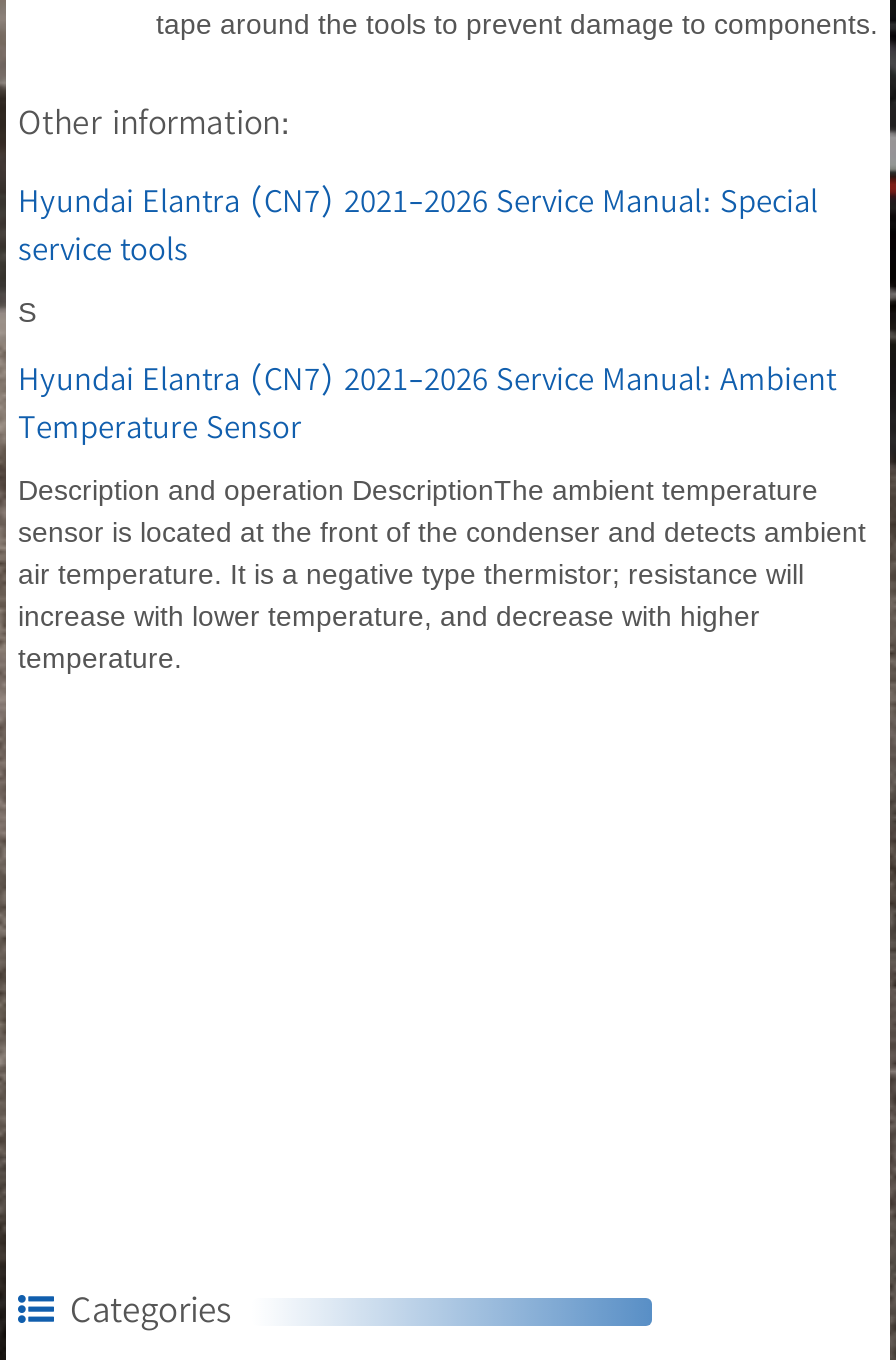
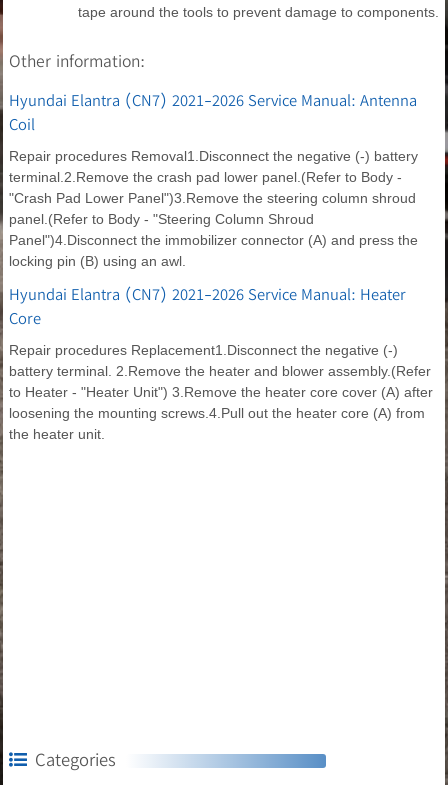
[18,179,818,267] Hyundai Elantra (CN7) 2021-2026 Service Manual: Special | service tools -> [9,89,417,133] Hyundai Elantra (CN7) 2021-2026 Service Manual: Antenna | Coil
[18,295,36,327] S -> [9,147,418,268] Repair procedures Removal1.Disconnect the negative (-) battery | terminal.2.Remove the crash pad lower panel.(Refer to Body - | "Crash Pad Lower Panel")3.Remove the steering column shroud | panel.(Refer to Body - "Steering Column Shroud | Panel")4.Disconnect the immobilizer connector (A) and press the | locking pin (B) using an awl.
[18,357,836,445] Hyundai Elantra (CN7) 2021-2026 Service Manual: Ambient | Temperature Sensor -> [9,283,406,327] Hyundai Elantra (CN7) 2021-2026 Service Manual: Heater | Core
[18,473,866,673] Description and operation DescriptionThe ambient temperature | sensor is located at the front of the condenser and detects ambient | air temperature. It is a negative type thermistor; resistance will | increase with lower temperature, and decrease with higher | temperature. -> [9,341,433,441] Repair procedures Replacement1.Disconnect the negative (-) | battery terminal. 2.Remove the heater and blower assembly.(Refer | to Heater - "Heater Unit") 3.Remove the heater core cover (A) after | loosening the mounting screws.4.Pull out the heater core (A) from | the heater unit.

